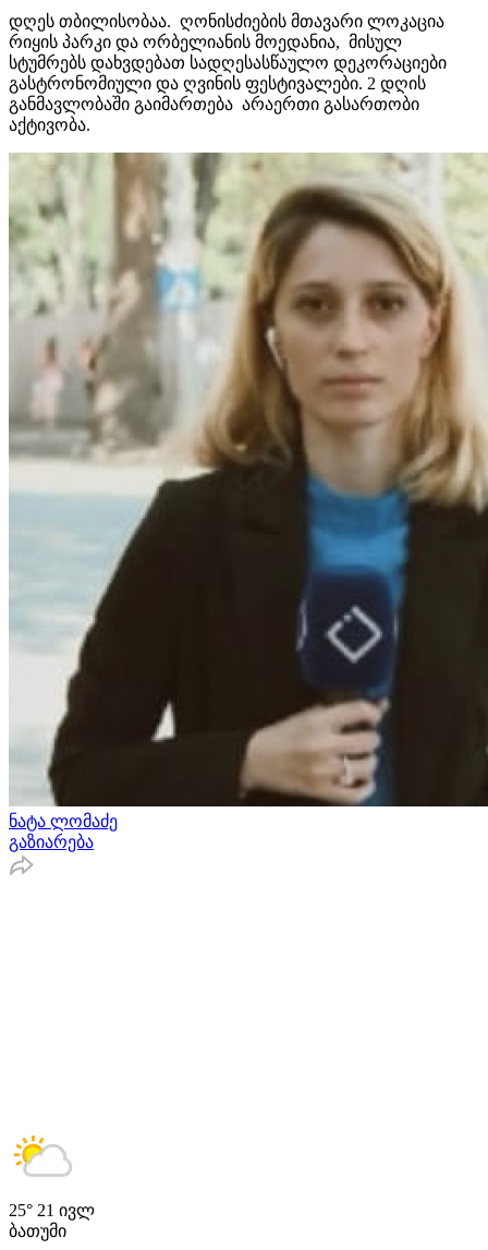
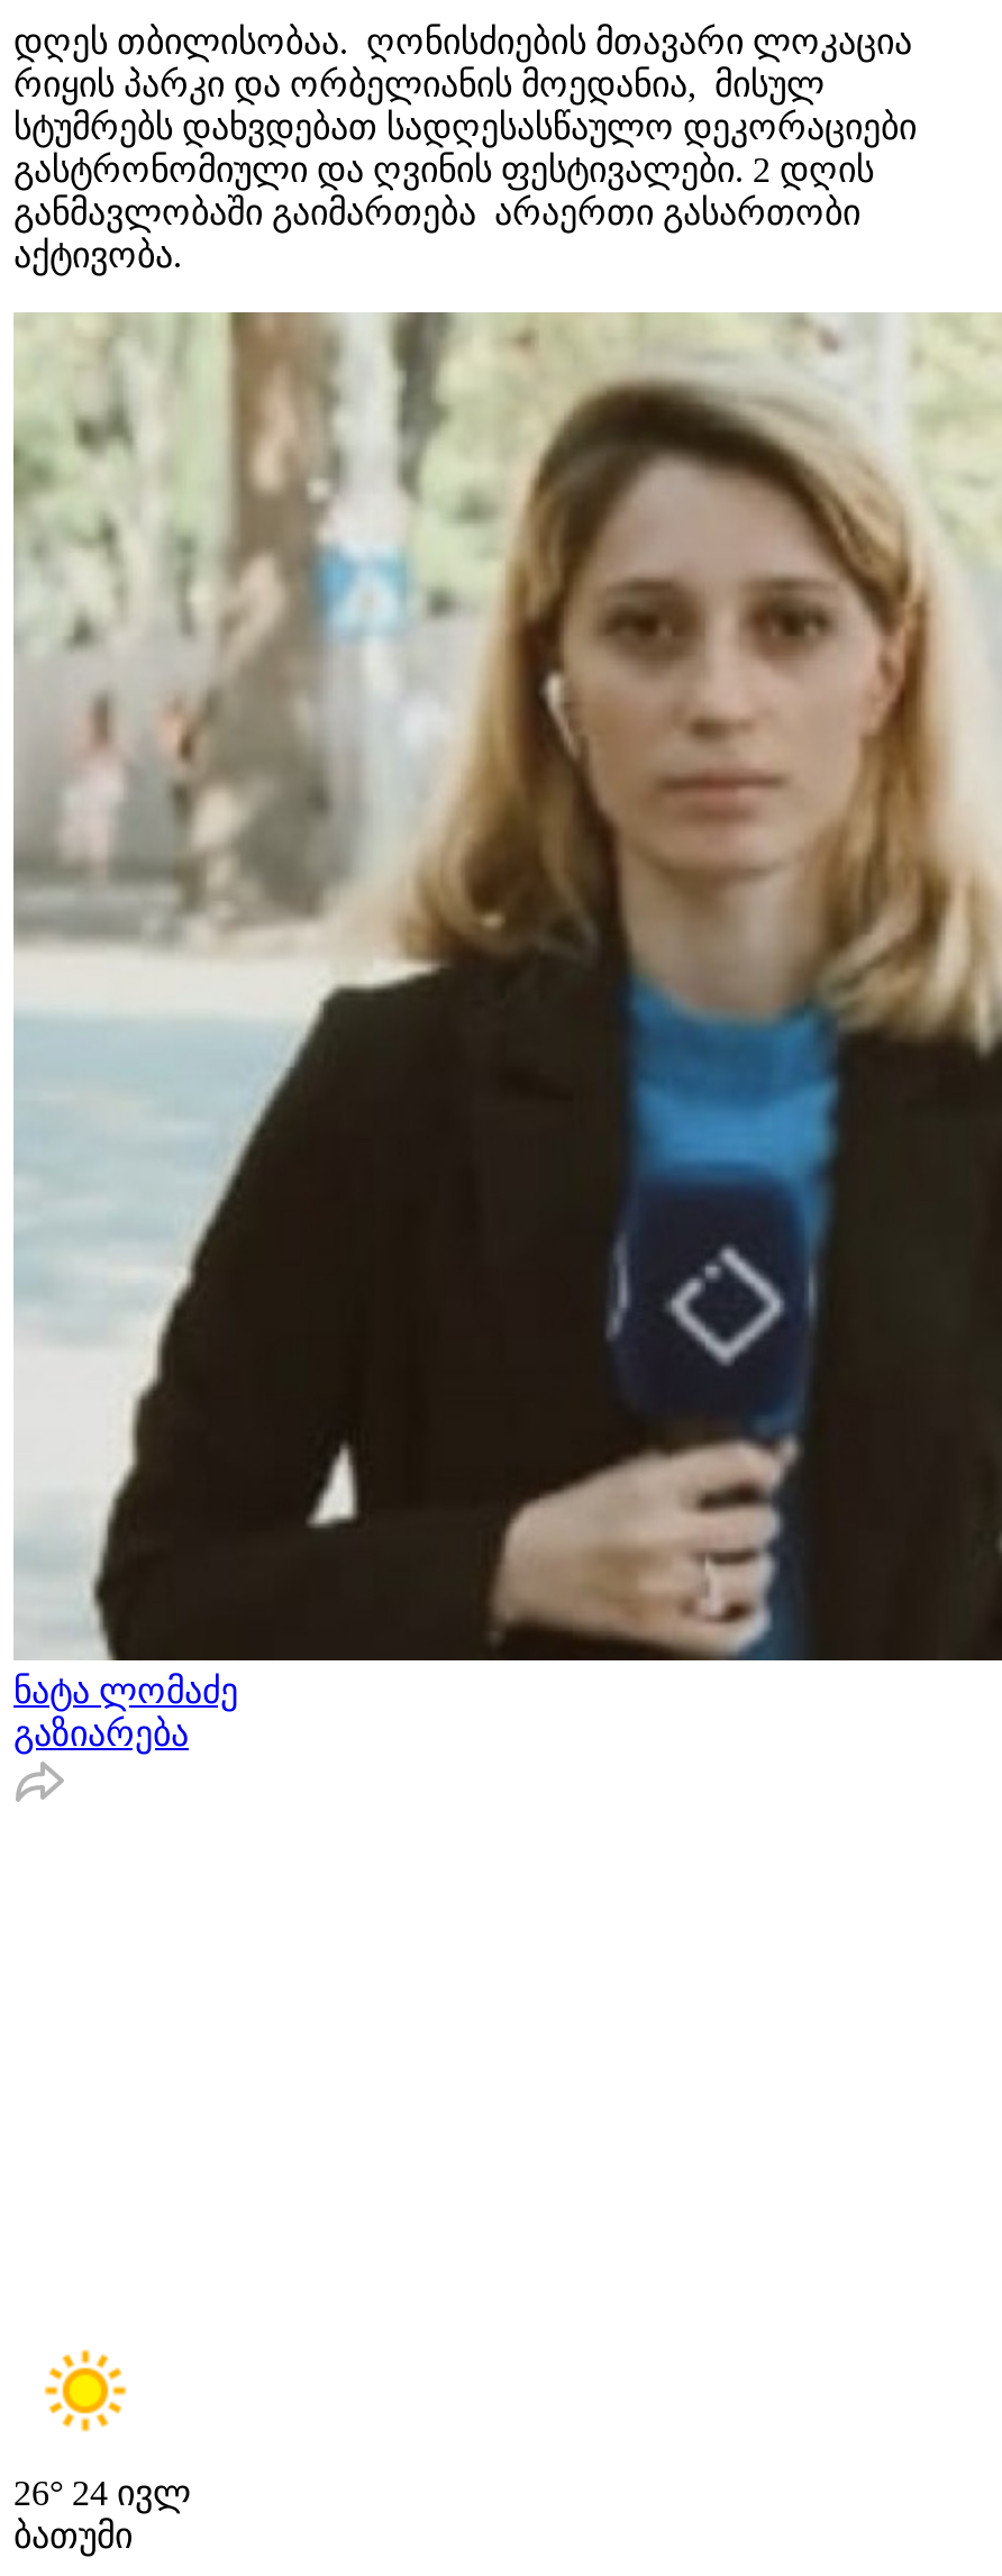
[9,1134,95,1219] [image] | 25° 21 ივლ -> [13,2339,191,2511] [image] | 26° 24 ივლ

